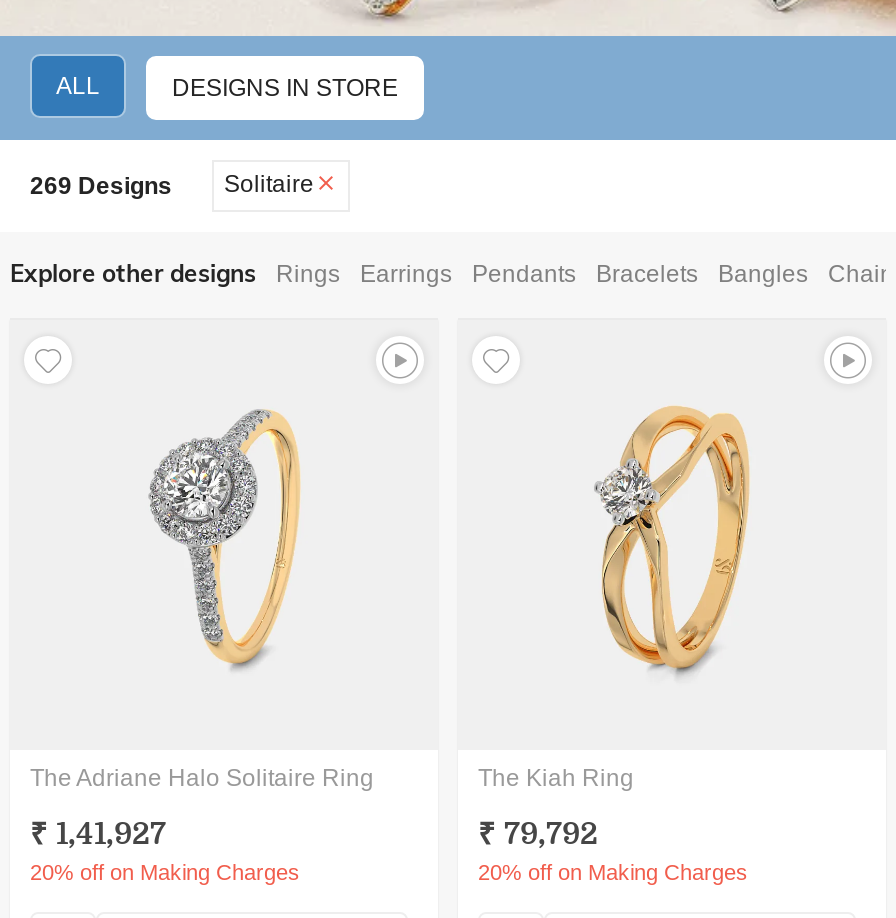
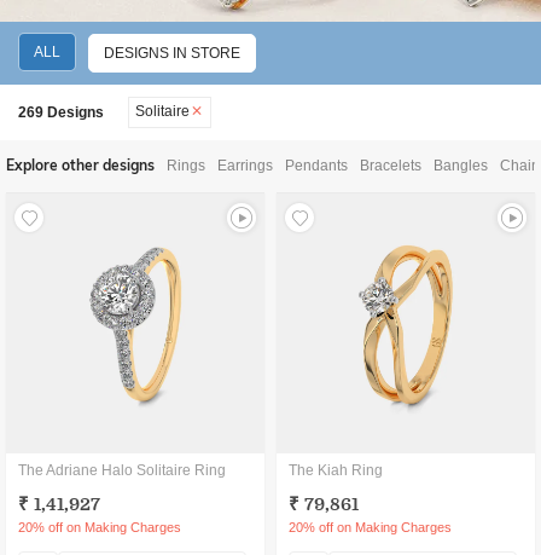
[478,816,598,852] ₹ 79,792 -> [289,493,359,515] ₹ 79,861

